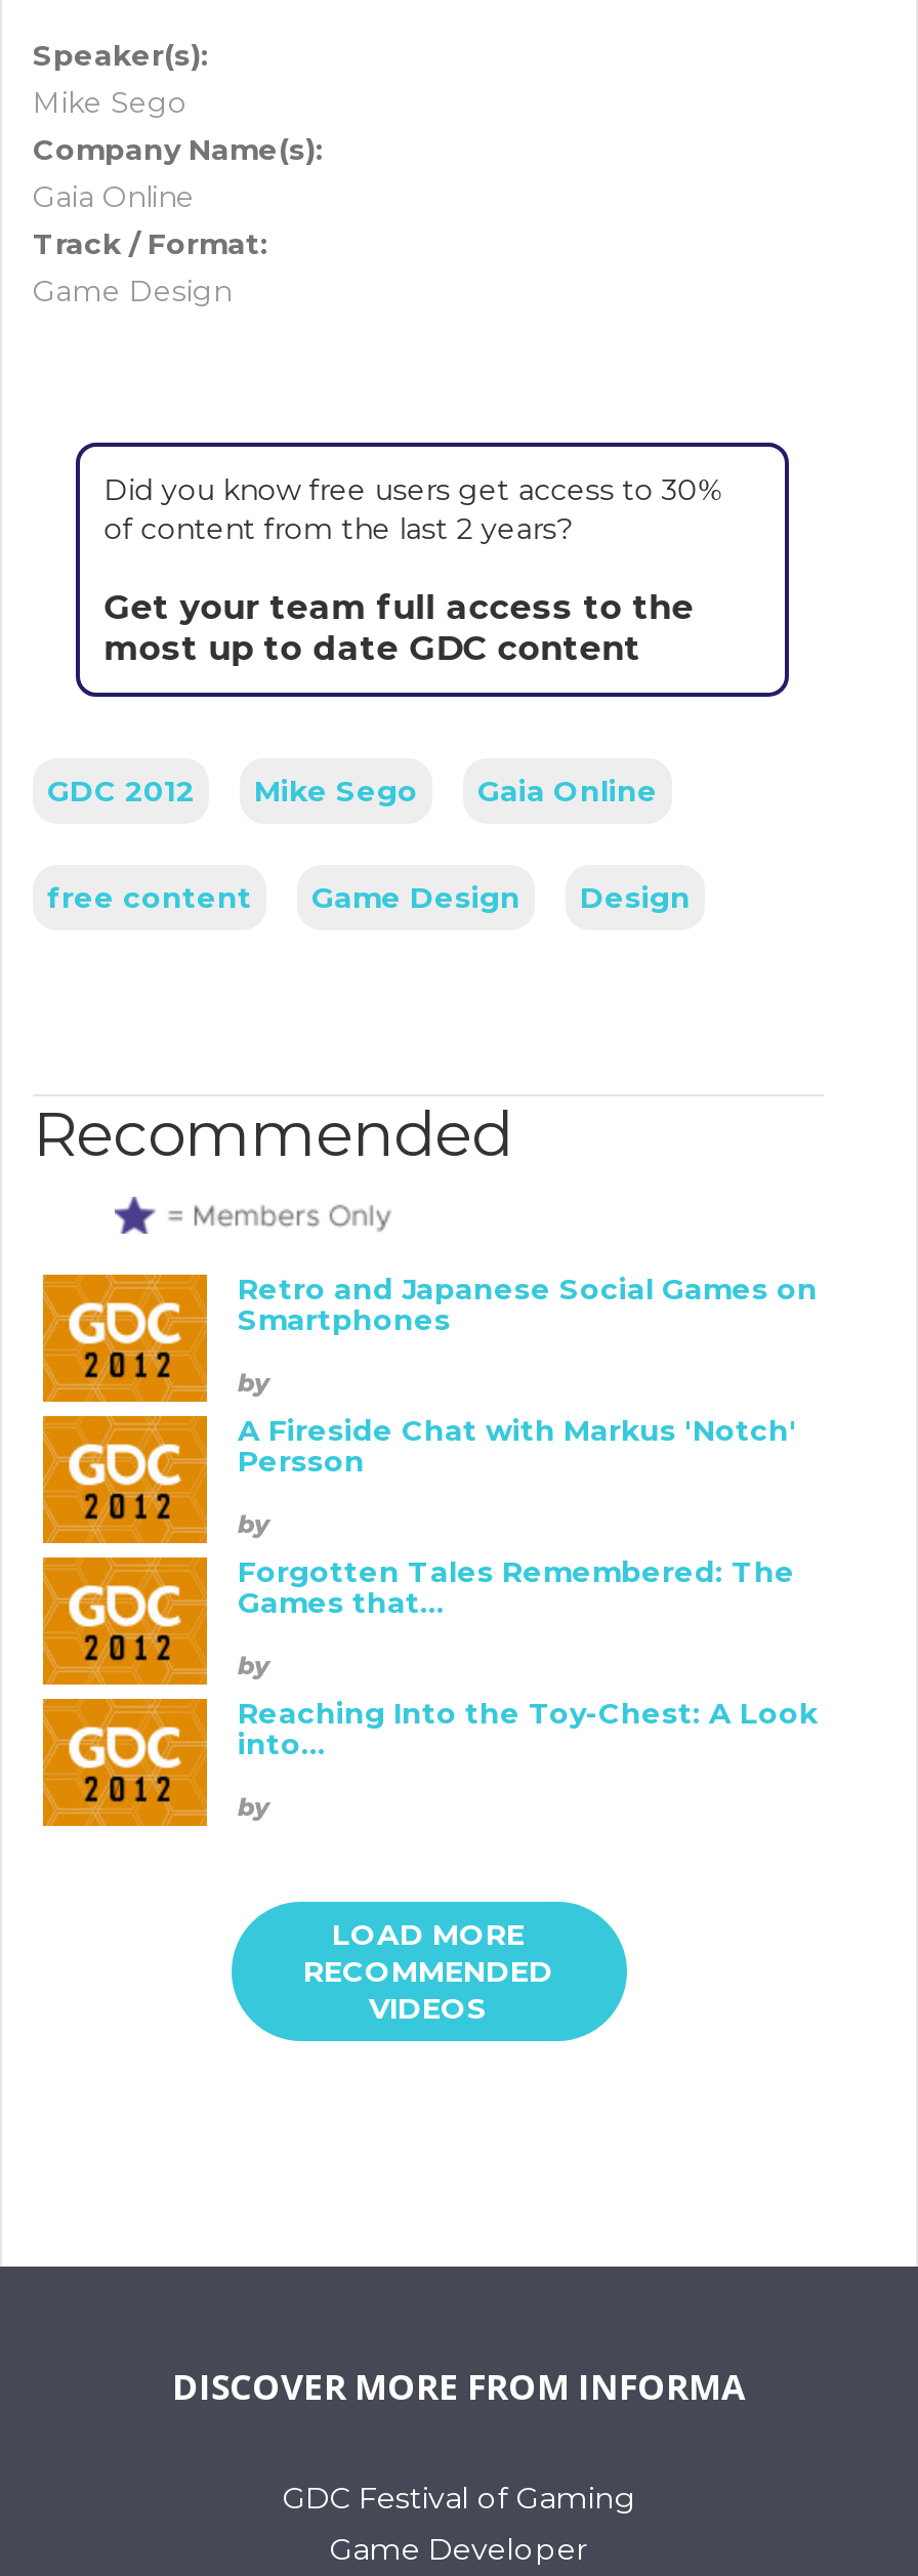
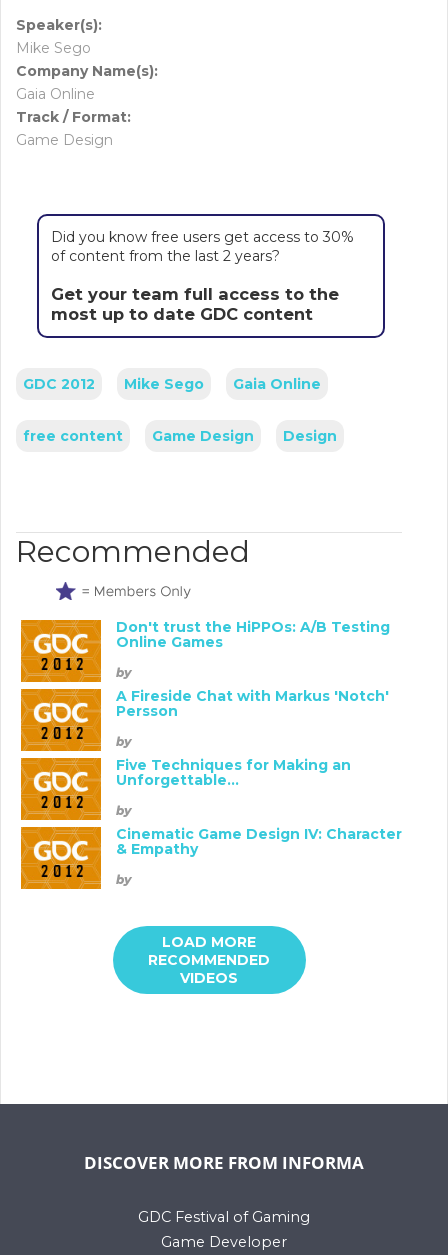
[238,1271,818,1338] Retro and Japanese Social Games on | Smartphones -> [116,618,390,651] Don't trust the HiPPOs: A/B Testing | Online Games
[238,1553,795,1621] Forgotten Tales Remembered: The | Games that... -> [116,756,351,789] Five Techniques for Making an | Unforgettable...
[238,1695,818,1762] Reaching Into the Toy-Chest: A Look | into... -> [116,825,402,858] Cinematic Game Design IV: Character | & Empathy

